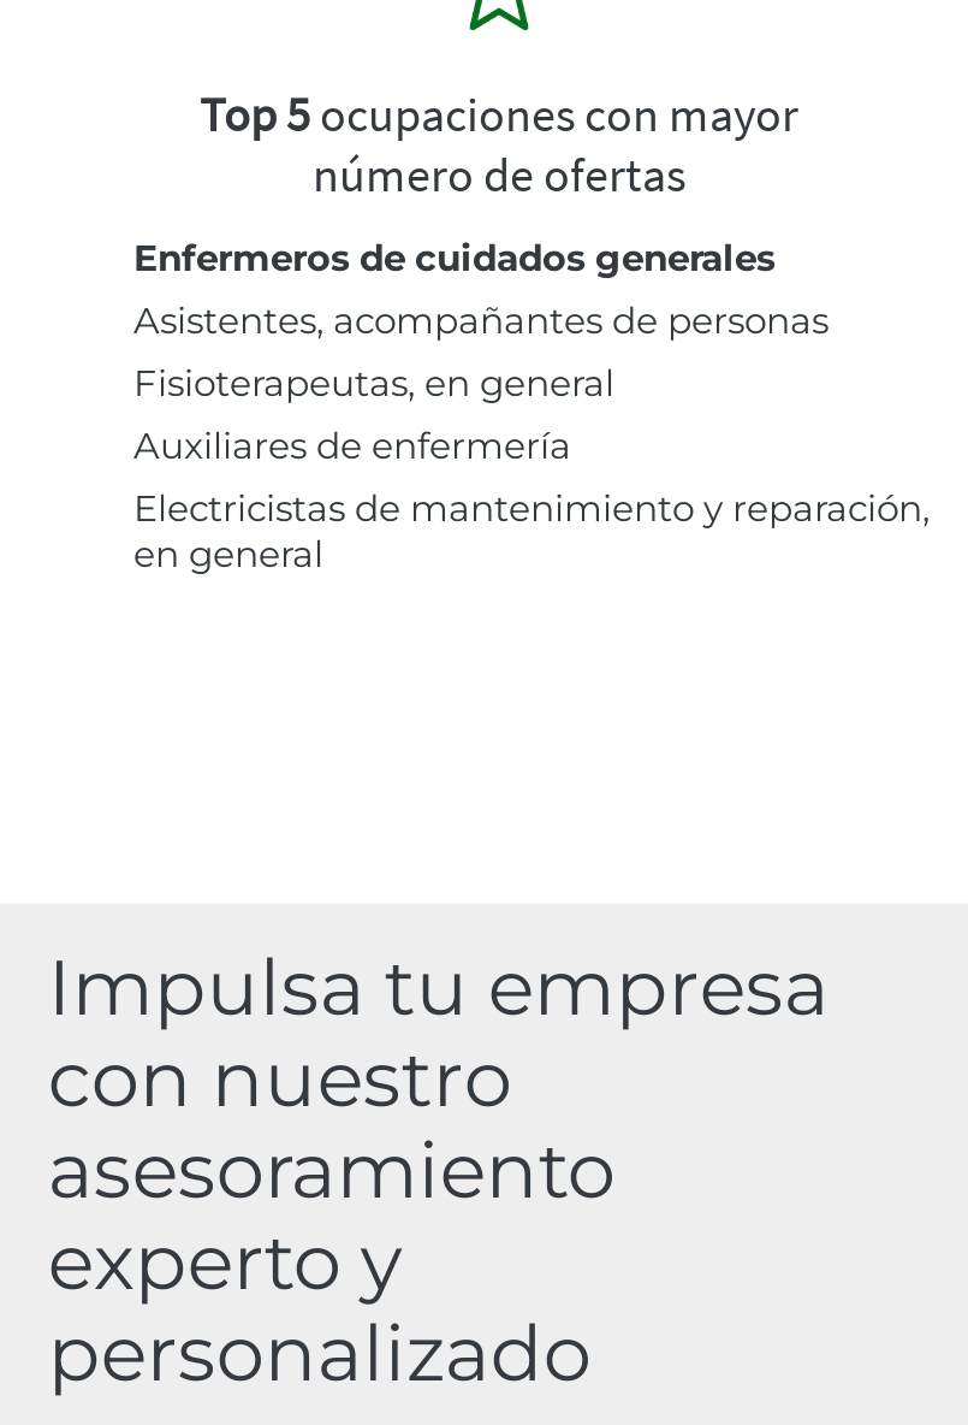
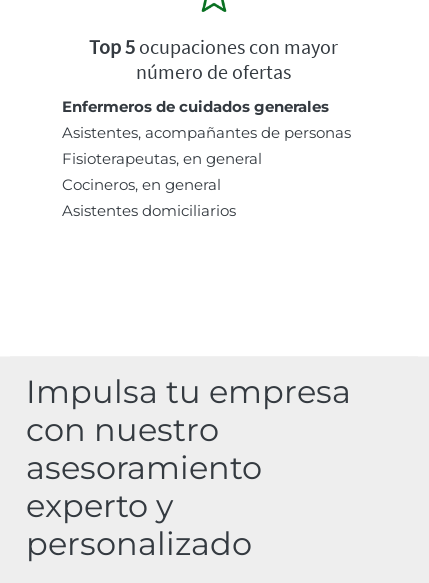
[133,422,930,576] Auxiliares de enfermería | Electricistas de mantenimiento y reparación, | en general -> [62,175,236,220] Cocineros, en general | Asistentes domiciliarios

